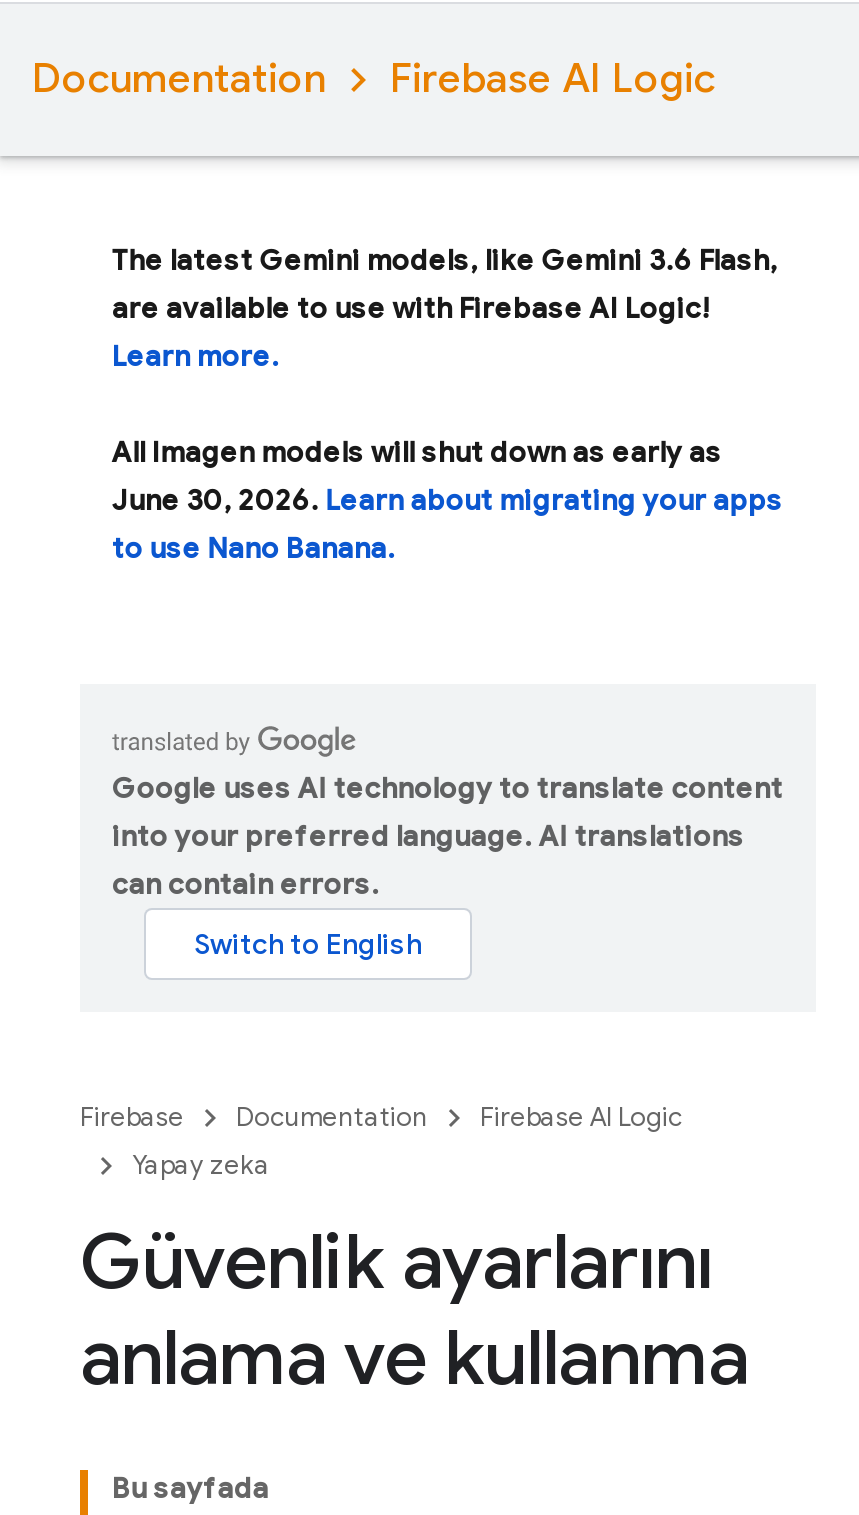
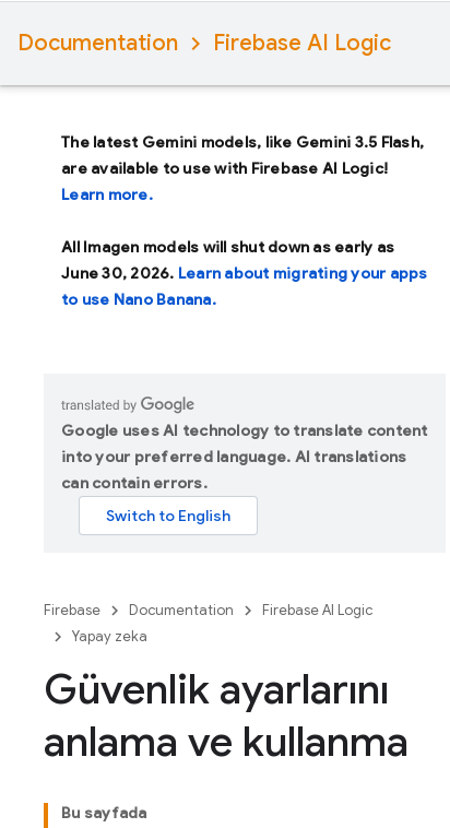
[112,242,778,278] The latest Gemini models, like Gemini 3.6 Flash, -> [61,132,424,152] The latest Gemini models, like Gemini 3.5 Flash,

